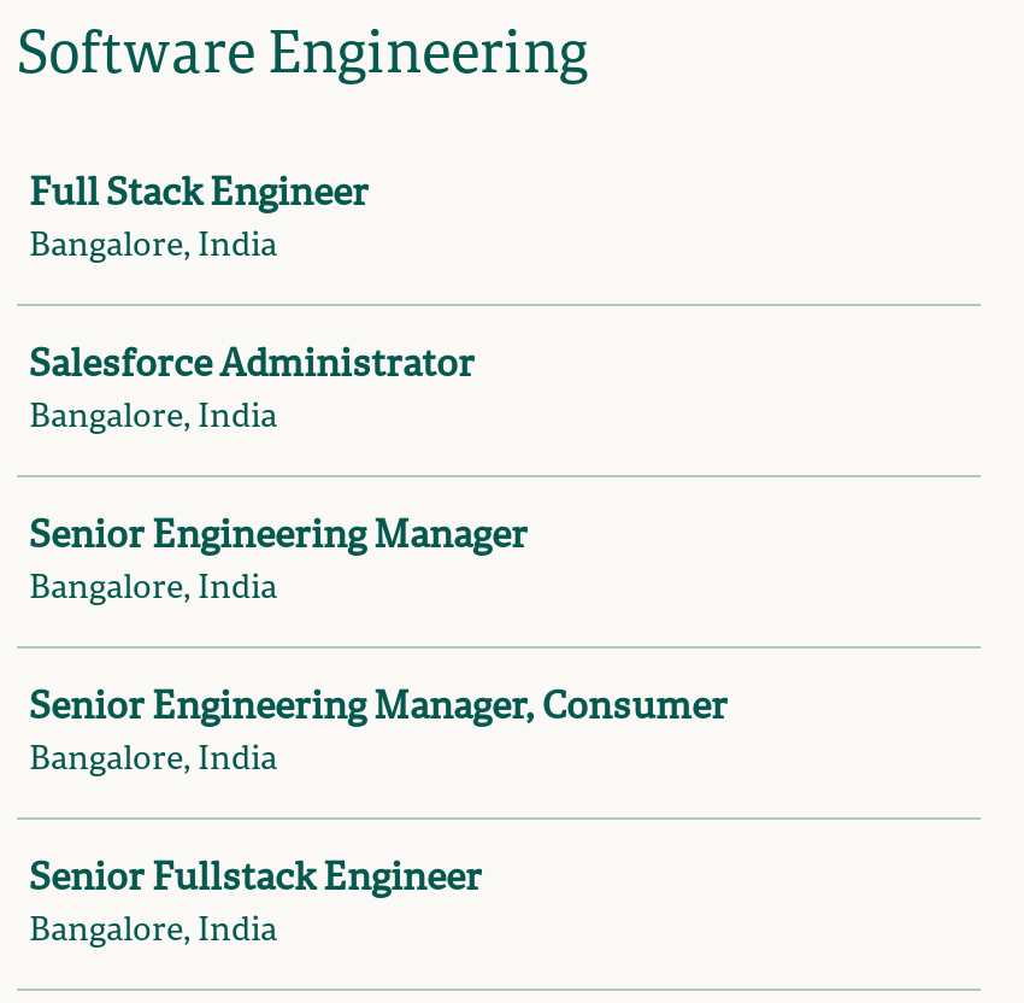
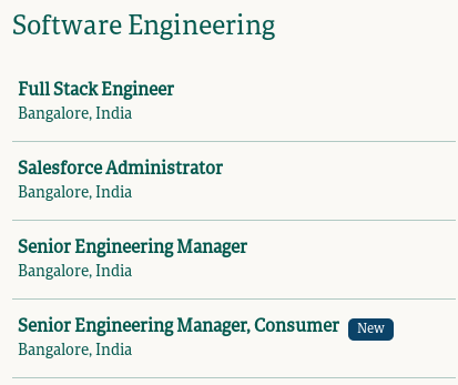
[29,740,482,904] Bangalore, India | Senior Fullstack Engineer -> [357,321,385,337] New

